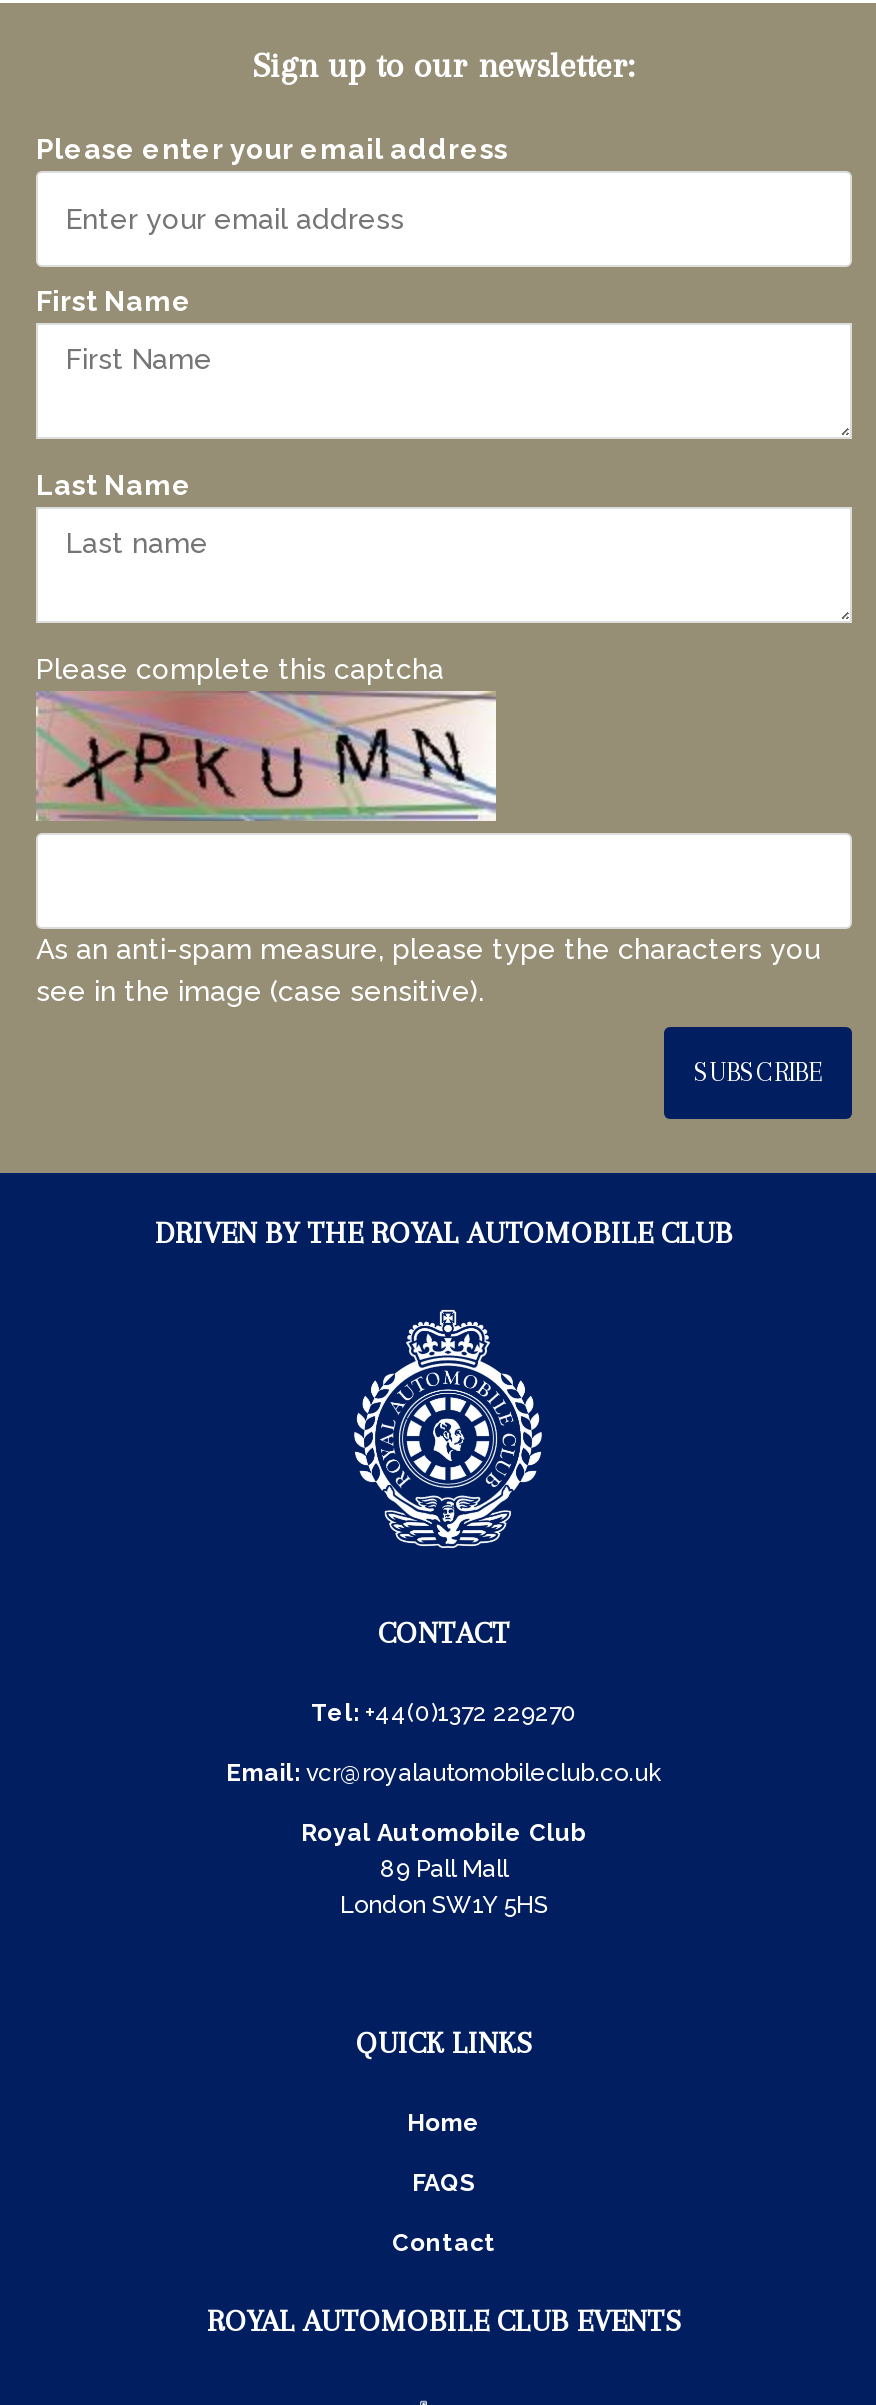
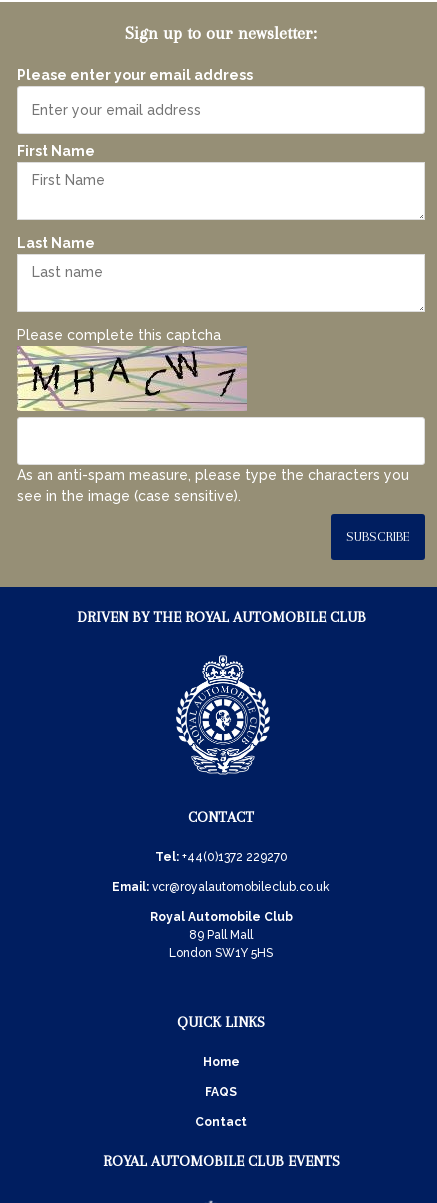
[38,691,496,821] [image] -> [17,345,246,412] [image]

